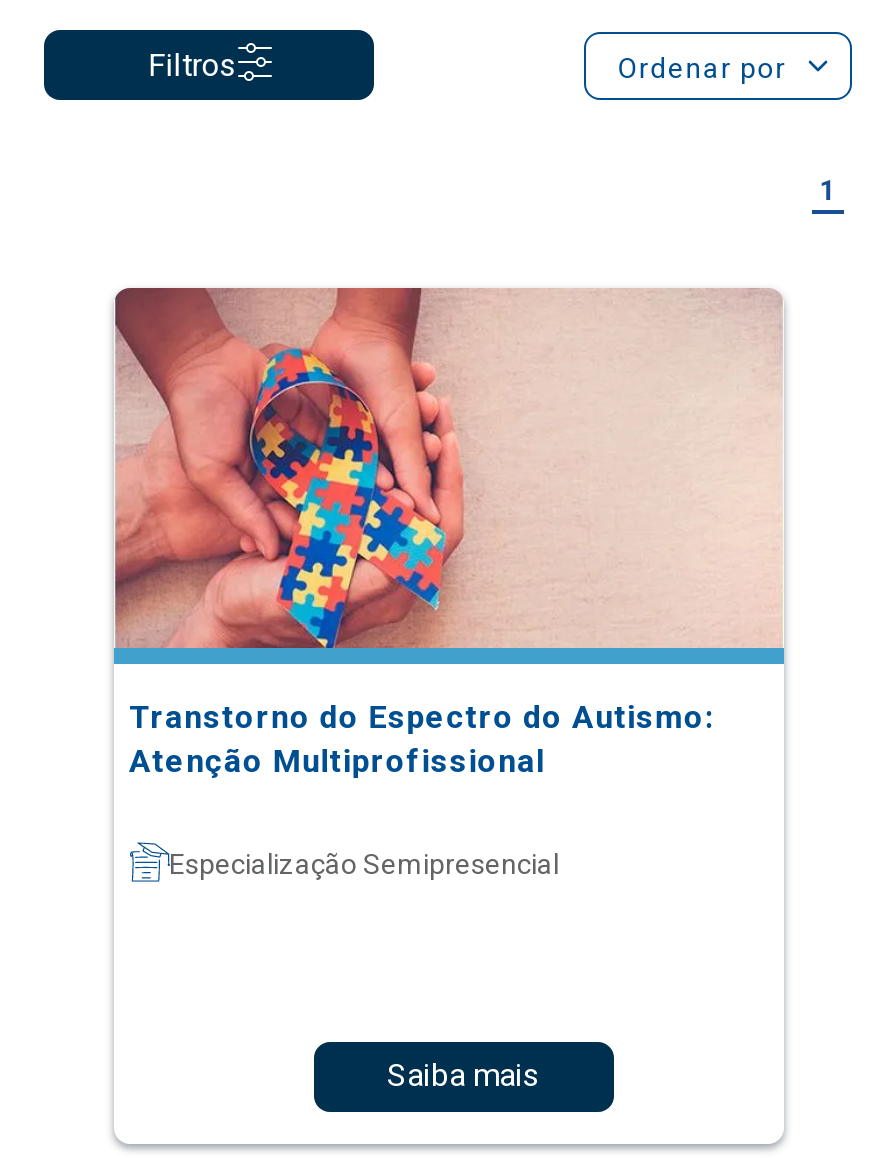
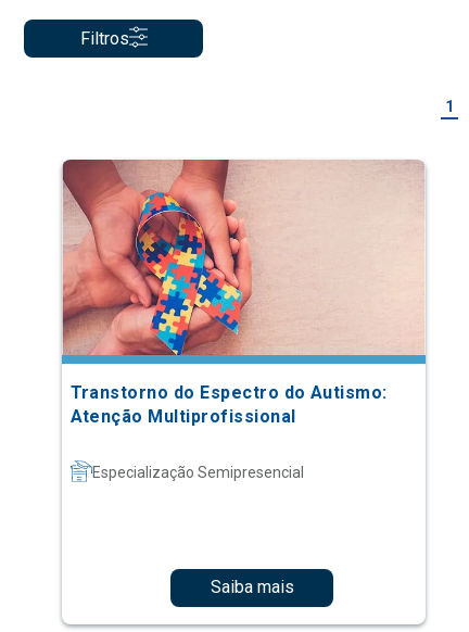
[617,51,787,83] Ordenar por -> none

